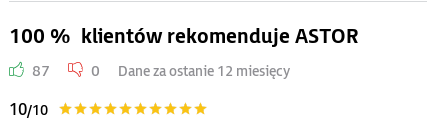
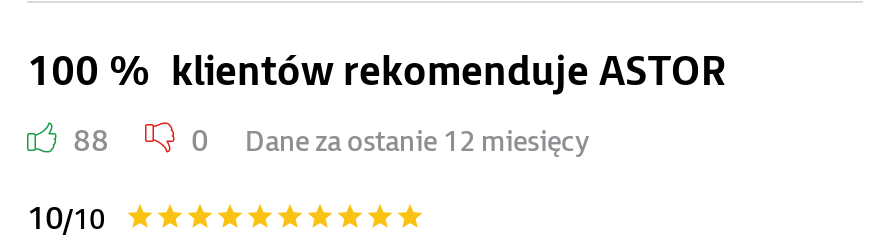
[32,62,50,81] 87 -> [73,123,109,161] 88

